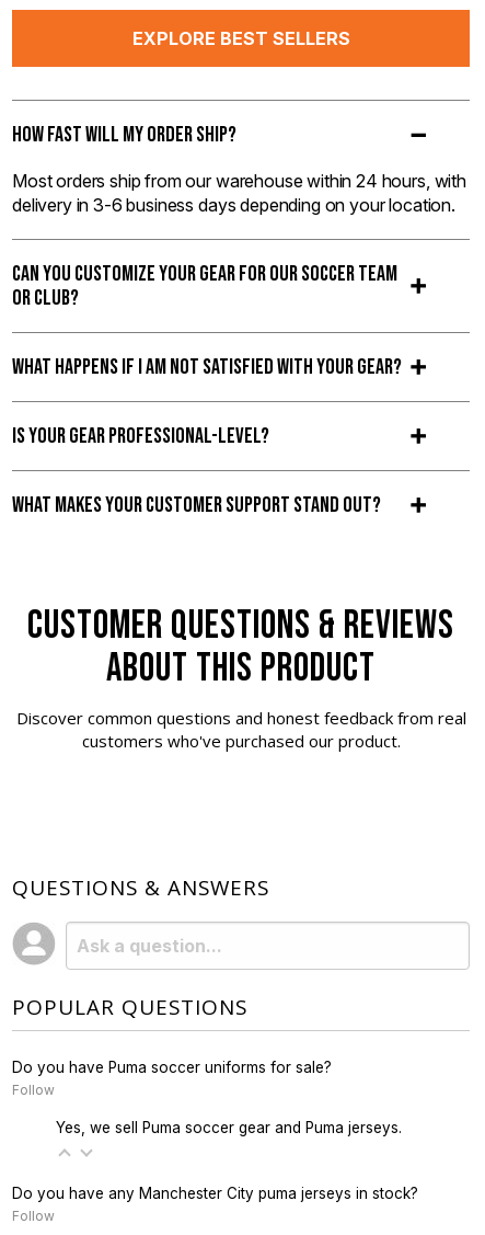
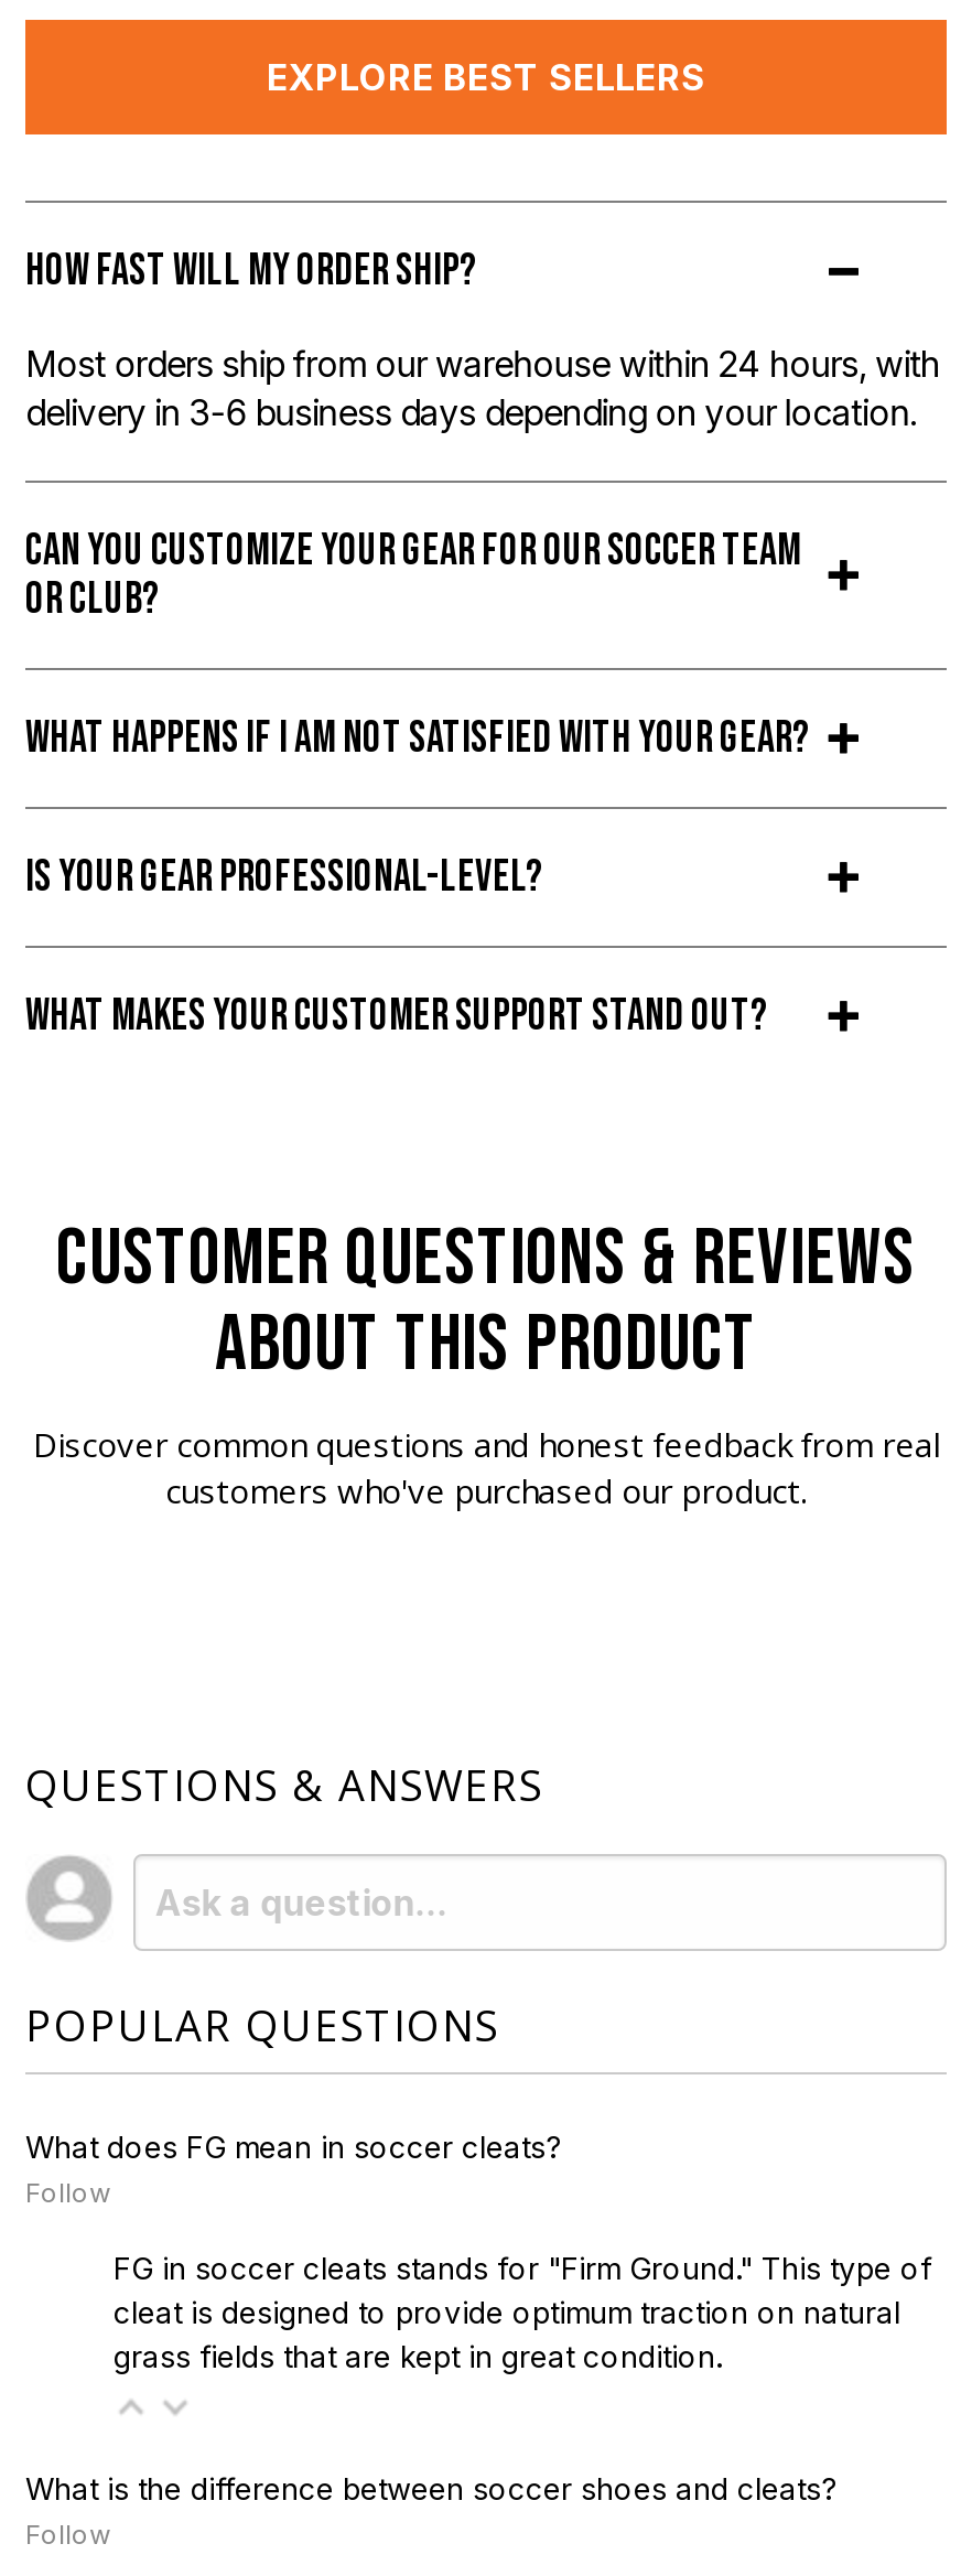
[12,1058,332,1076] Do you have Puma soccer uniforms for sale? -> [25,2129,561,2165] What does FG mean in soccer cleats?
[56,1119,402,1136] Yes, we sell Puma soccer gear and Puma jerseys. -> [114,2251,931,2374] FG in soccer cleats stands for "Firm Ground." This type of | cleat is designed to provide optimum traction on natural | grass fields that are kept in great condition.
[12,1184,418,1202] Do you have any Manchester City puma jerseys in stock? -> [25,2471,836,2506] What is the difference between soccer shoes and cleats?

